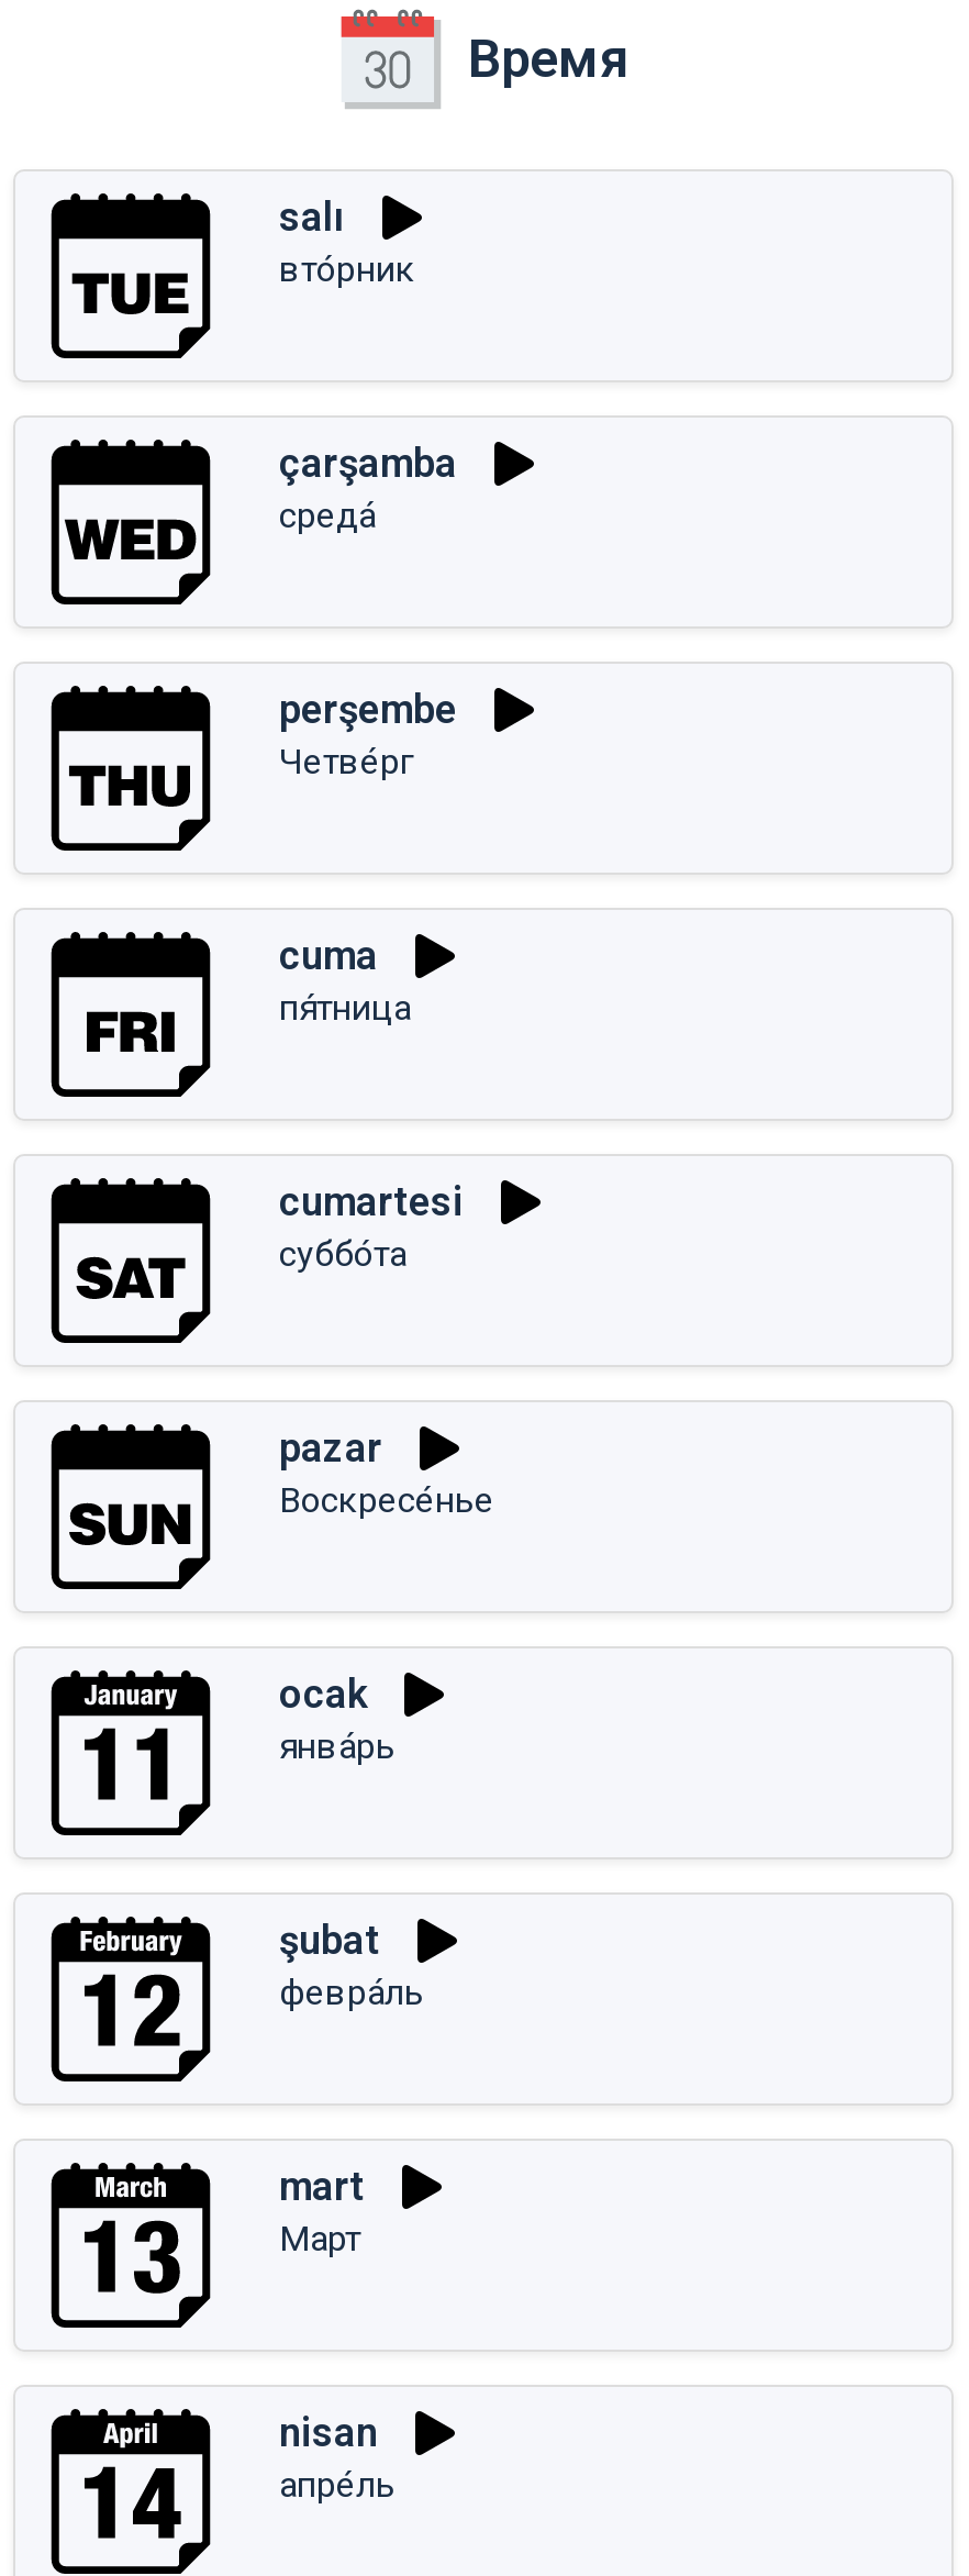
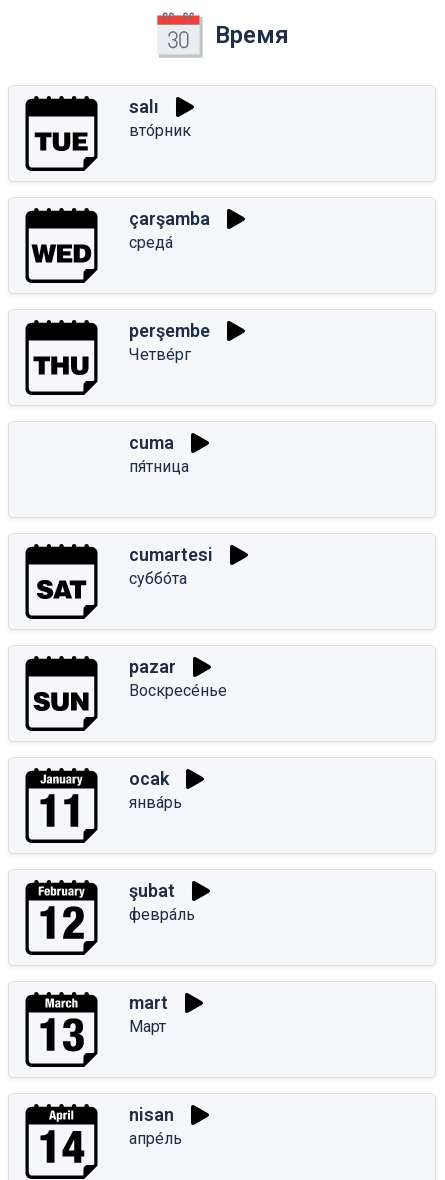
[48,930,213,1099] [image] -> none

